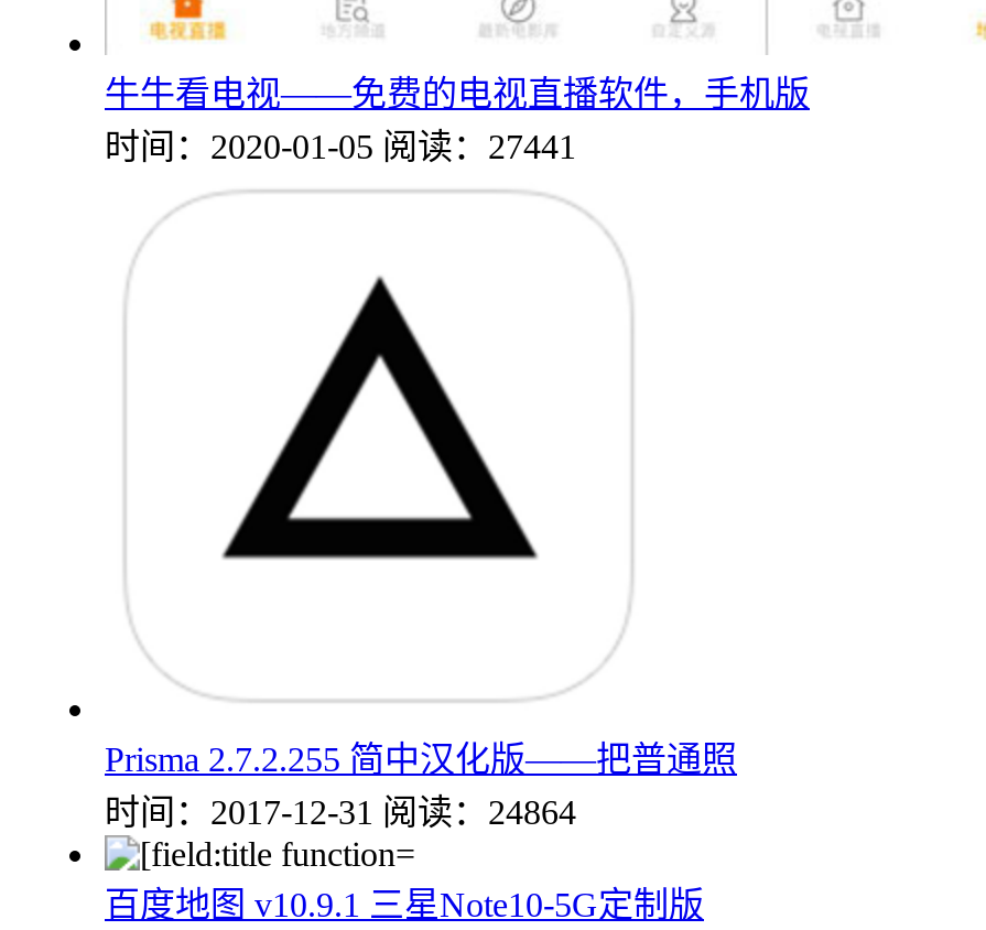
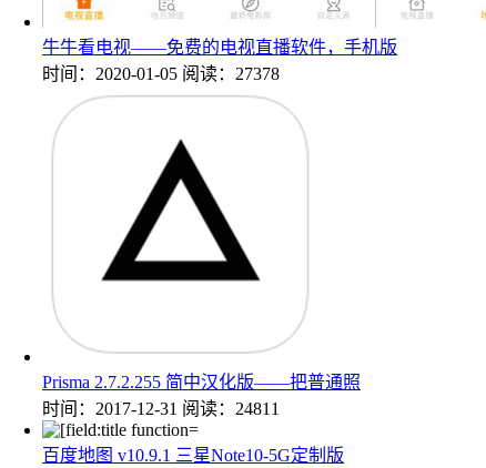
[105,127,576,164] 时间：2020-01-05 阅读：27441 -> [42,64,280,83] 时间：2020-01-05 阅读：27378
[105,792,576,830] 时间：2017-12-31 阅读：24864 -> [42,399,280,418] 时间：2017-12-31 阅读：24811

